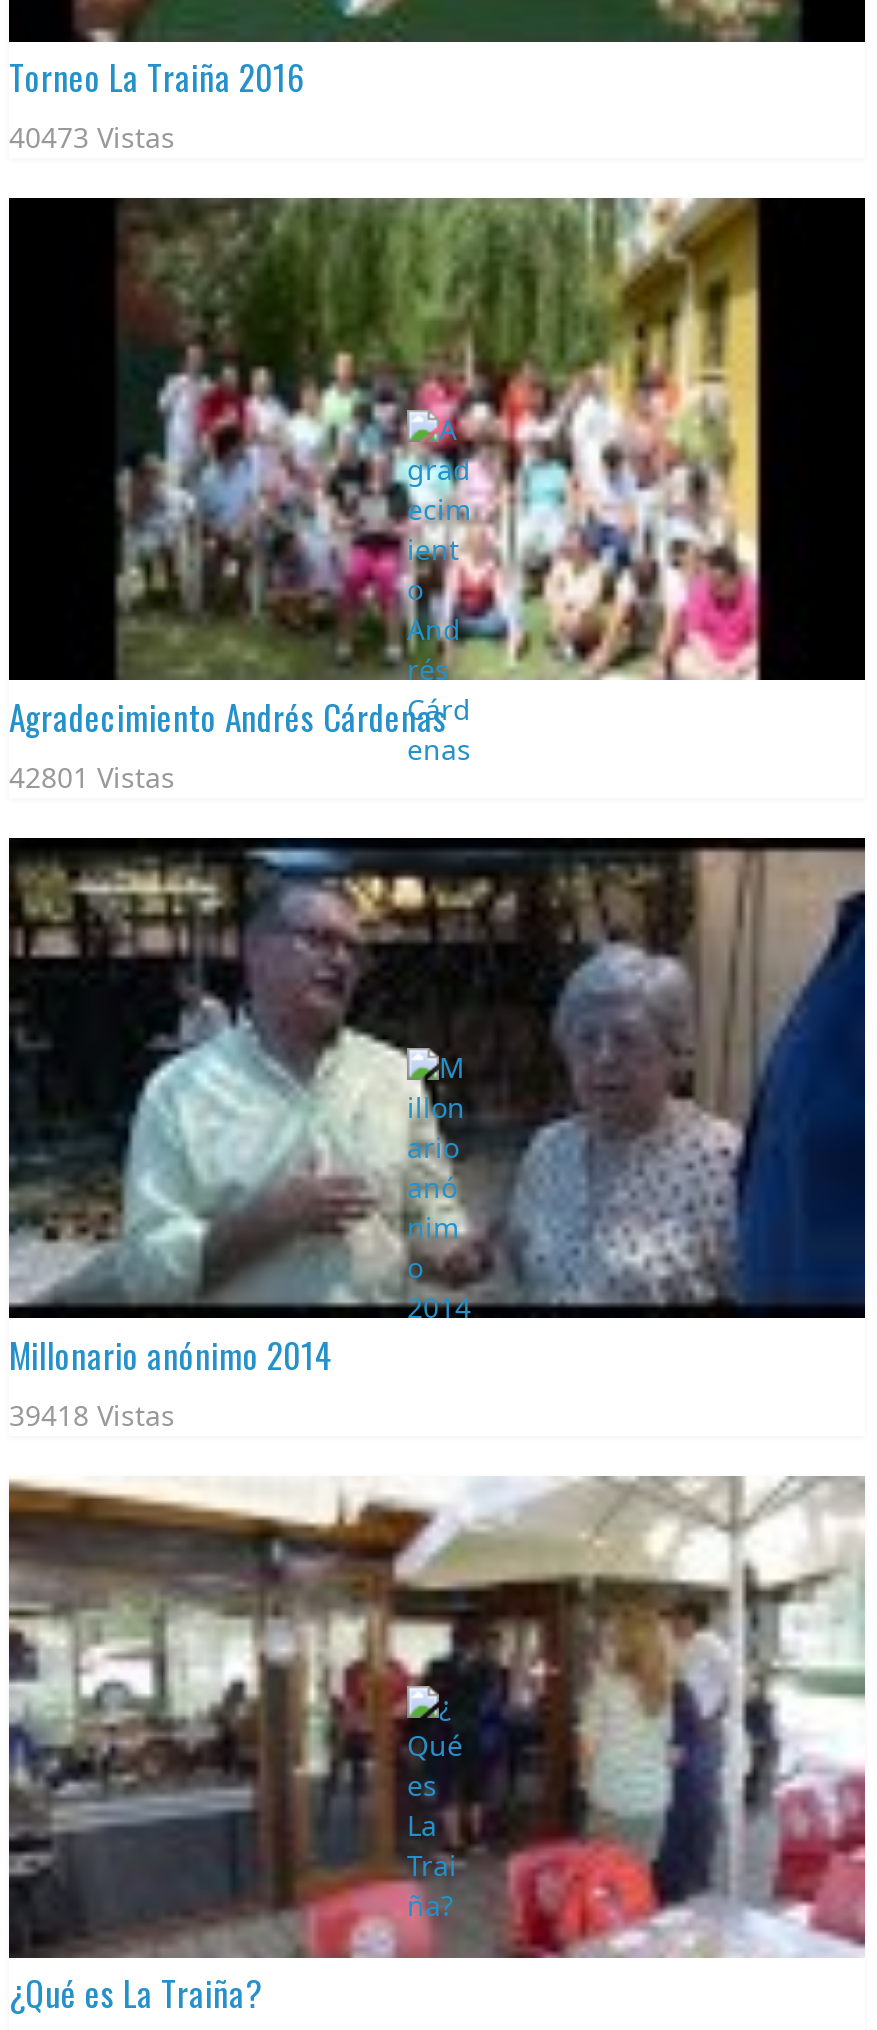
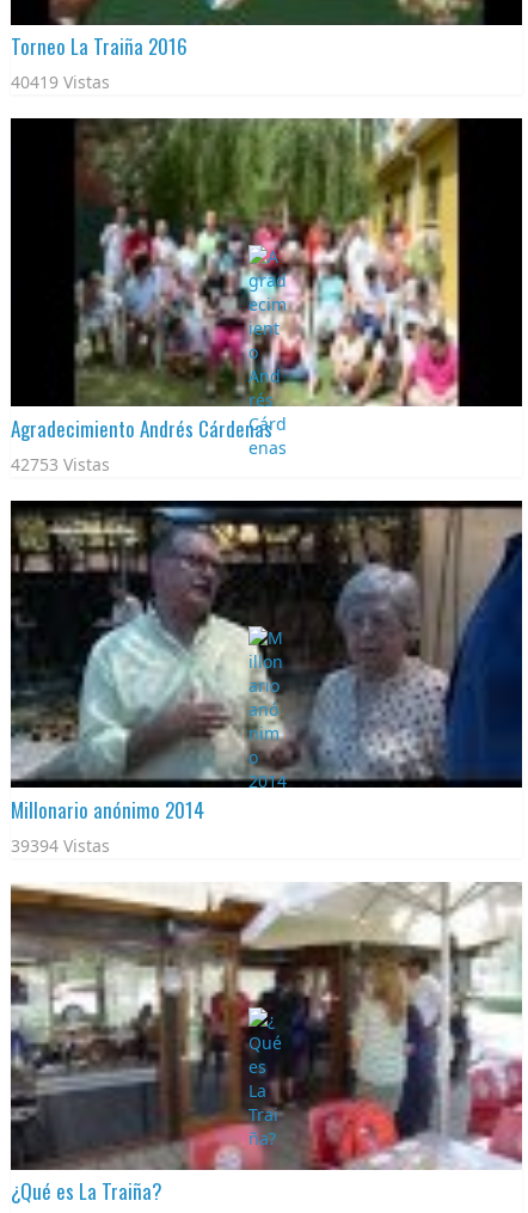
[9,118,175,156] 40473 Vistas -> [11,71,110,93] 40419 Vistas
[9,757,175,795] 42801 Vistas -> [11,452,110,475] 42753 Vistas
[9,1396,175,1434] 39418 Vistas -> [11,834,110,857] 39394 Vistas

